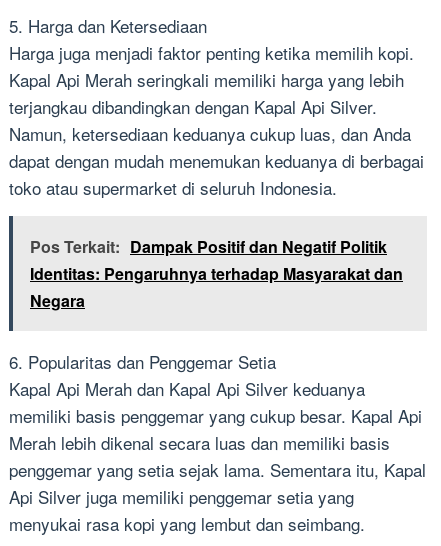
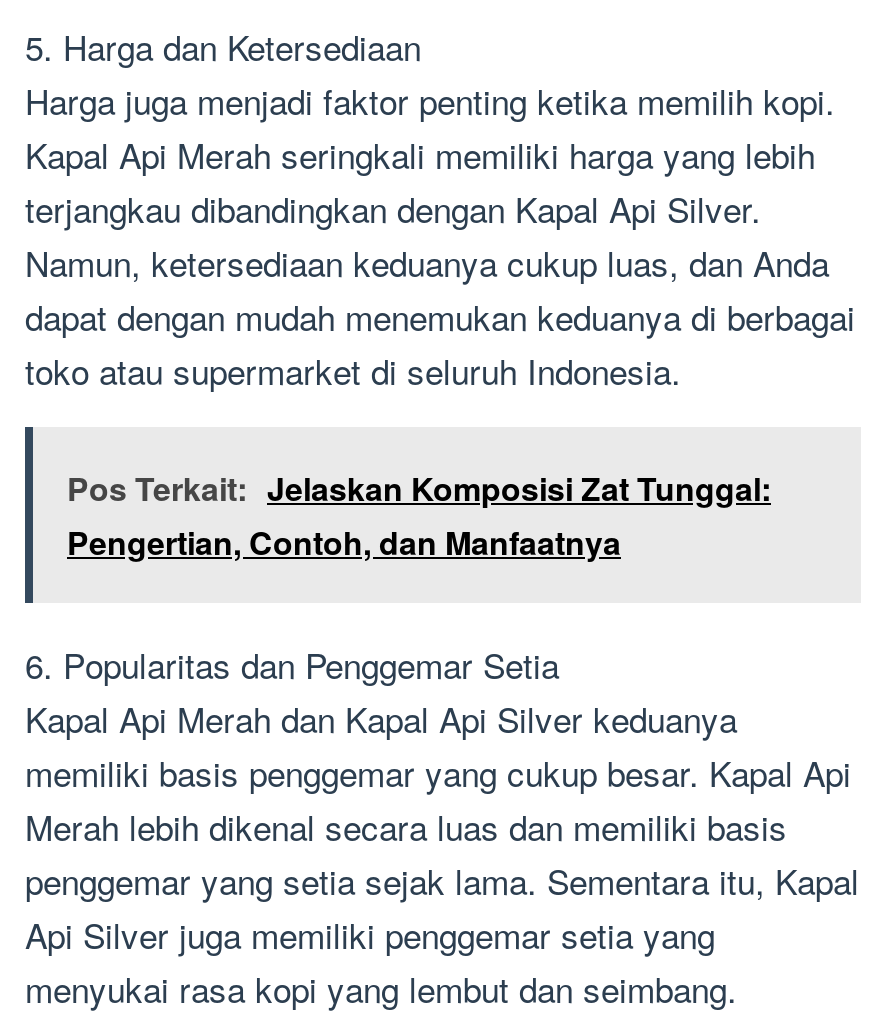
[30,235,403,312] Pos Terkait: Dampak Positif dan Negatif Politik | Identitas: Pengaruhnya terhadap Masyarakat dan | Negara -> [67,465,771,565] Pos Terkait: Jelaskan Komposisi Zat Tunggal: | Pengertian, Contoh, dan Manfaatnya

